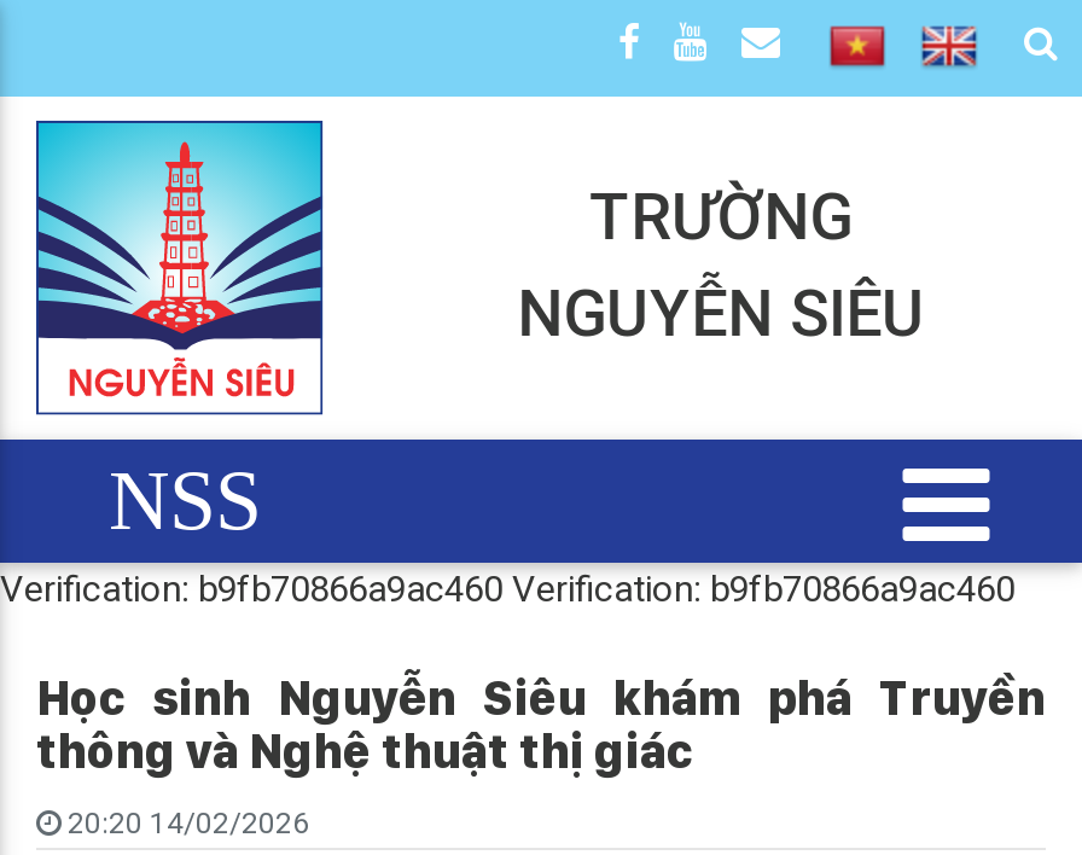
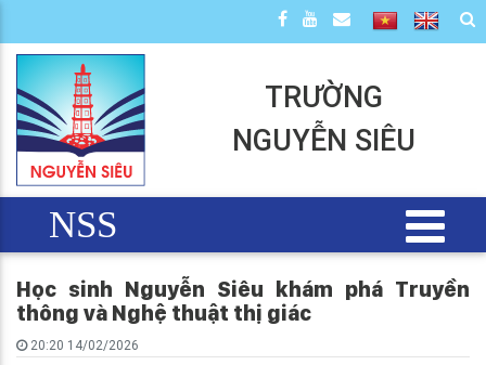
[0,568,1014,612] Verification: b9fb70866a9ac460 Verification: b9fb70866a9ac460 -> none

